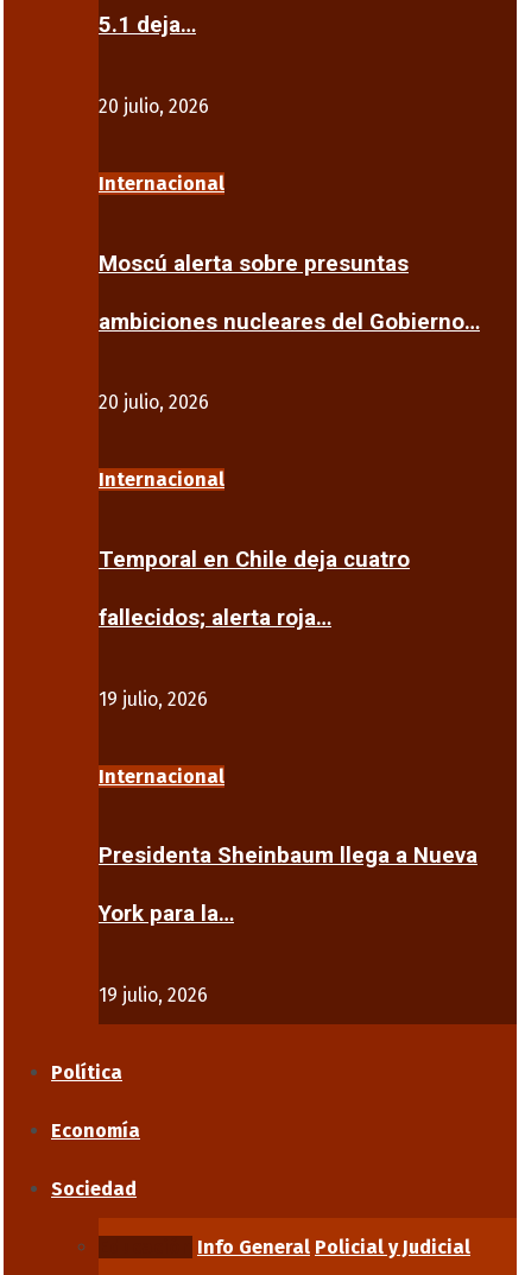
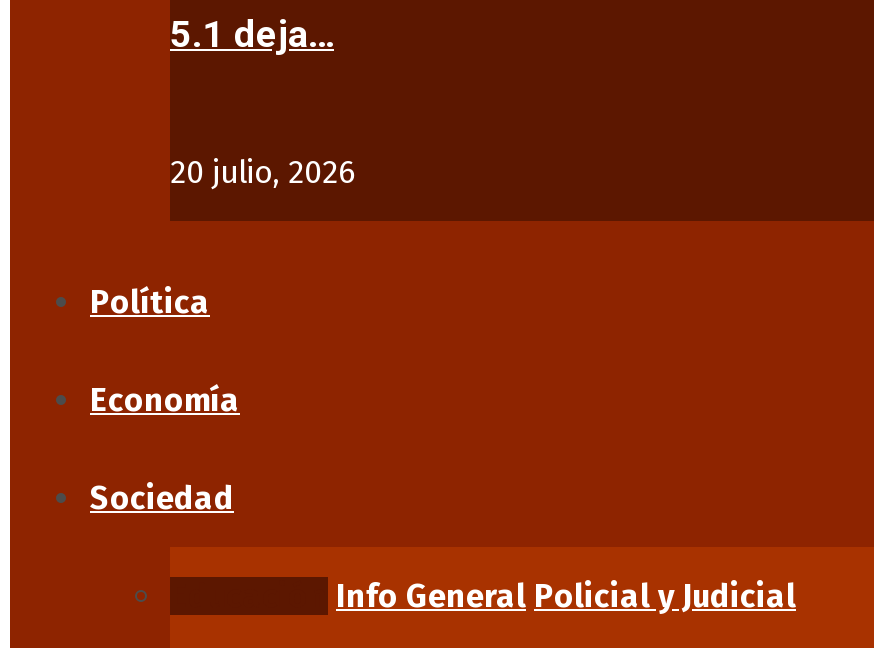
[99,172,480,1007] Internacional | Moscú alerta sobre presuntas | ambiciones nucleares del Gobierno… | 20 julio, 2026 | Internacional | Temporal en Chile deja cuatro | fallecidos; alerta roja… | 19 julio, 2026 | Internacional | Presidenta Sheinbaum llega a Nueva | York para la… | 19 julio, 2026 -> none

